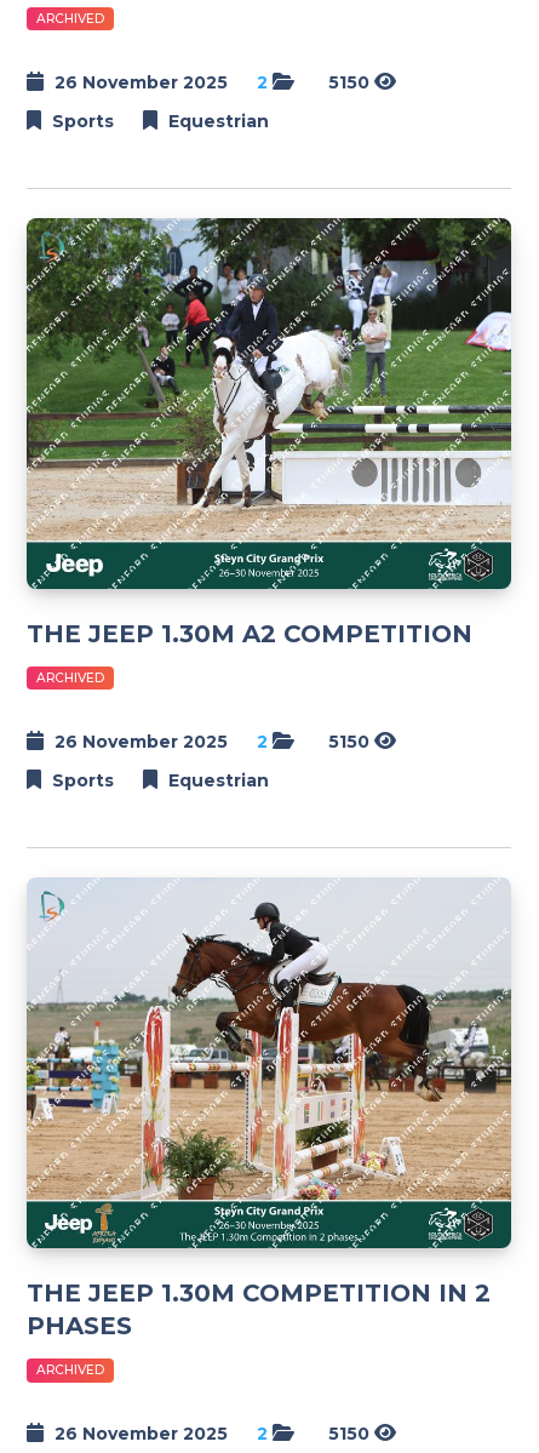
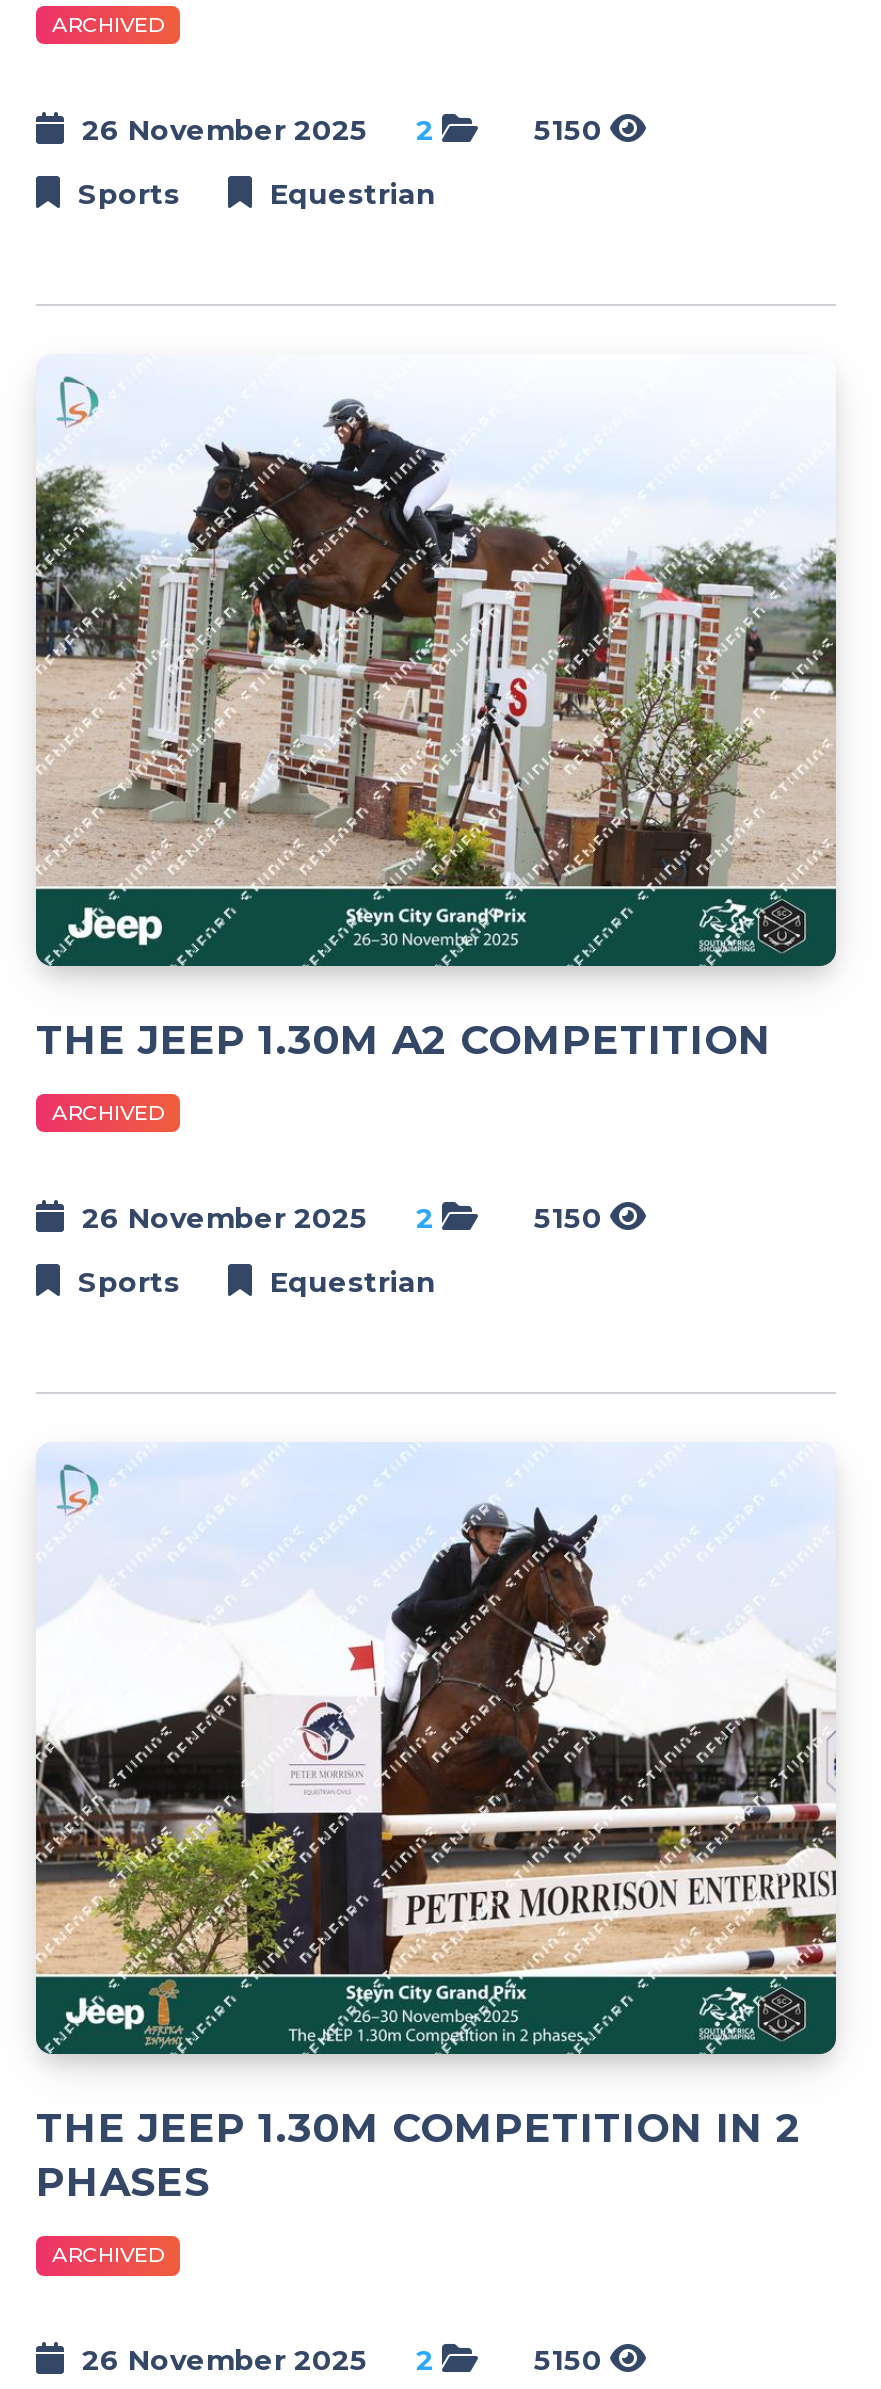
[25,217,512,542] [image] -> [36,354,838,888] [image]
[25,900,512,1201] [image] -> [34,1482,838,1976] [image]

